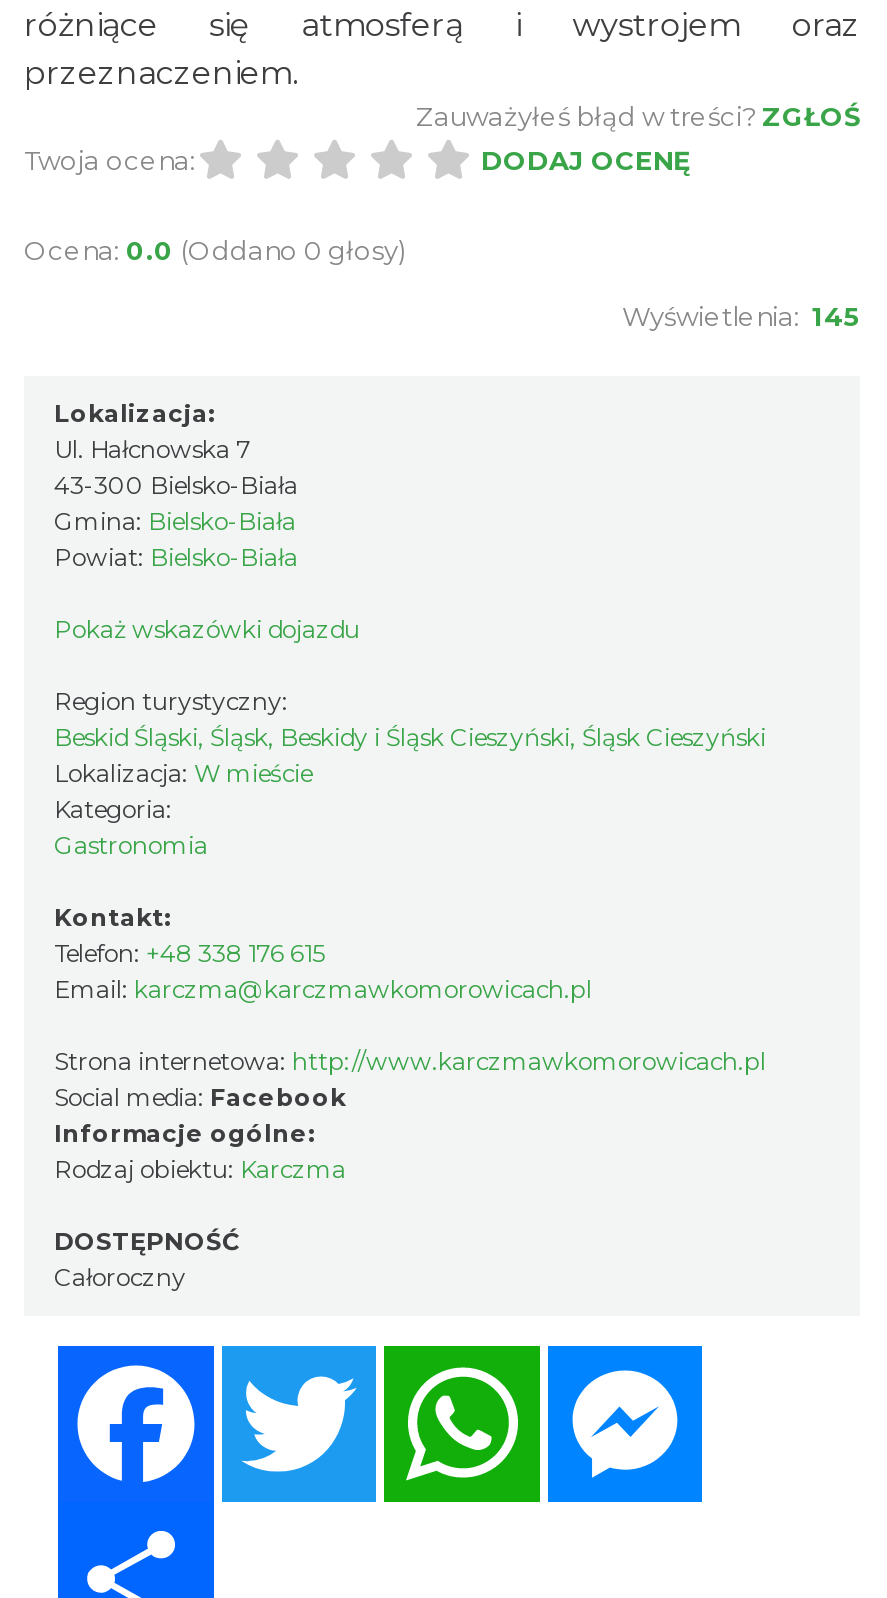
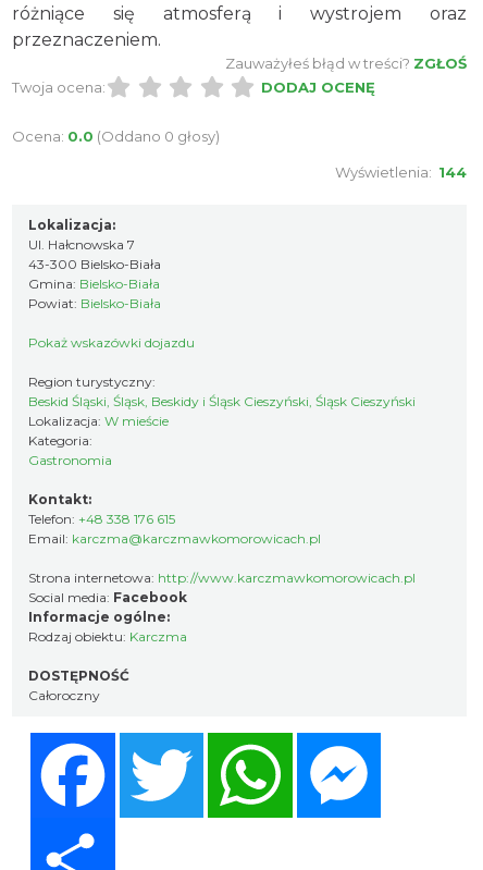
[622,300,860,332] Wyświetlenia: 145 -> [335,163,467,181] Wyświetlenia: 144

